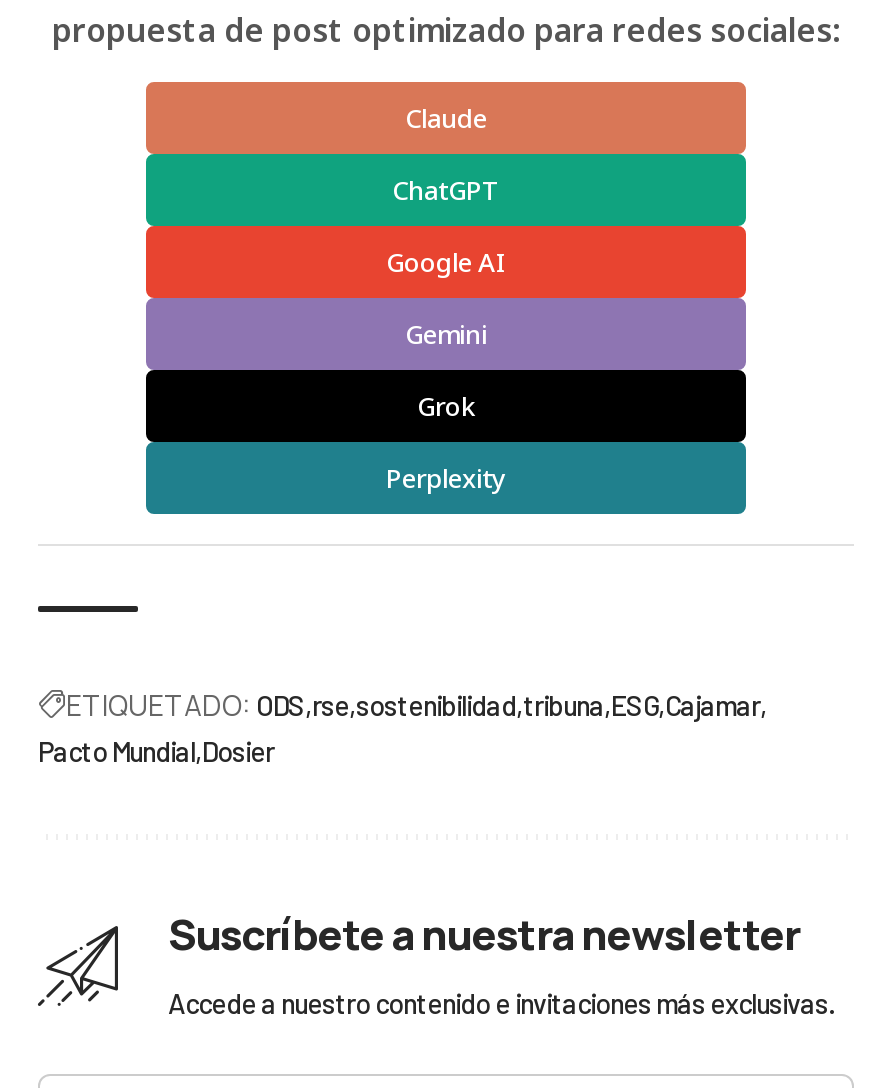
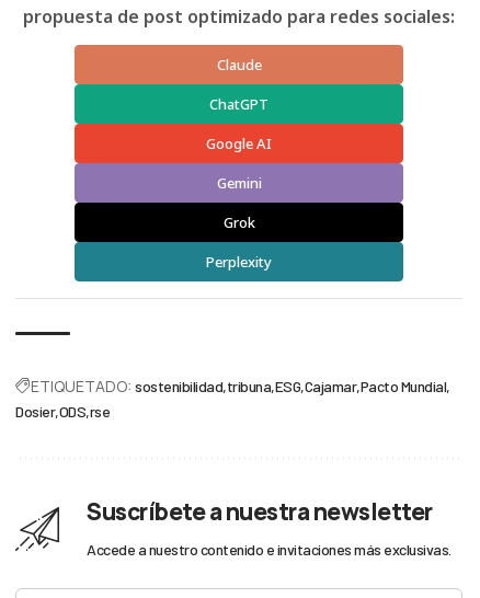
[38,686,760,768] ETIQUETADO: ODS rse sostenibilidad tribuna ESG Cajamar | Pacto Mundial Dosier -> [15,375,446,420] ETIQUETADO: sostenibilidad tribuna ESG Cajamar Pacto Mundial | Dosier ODS rse

